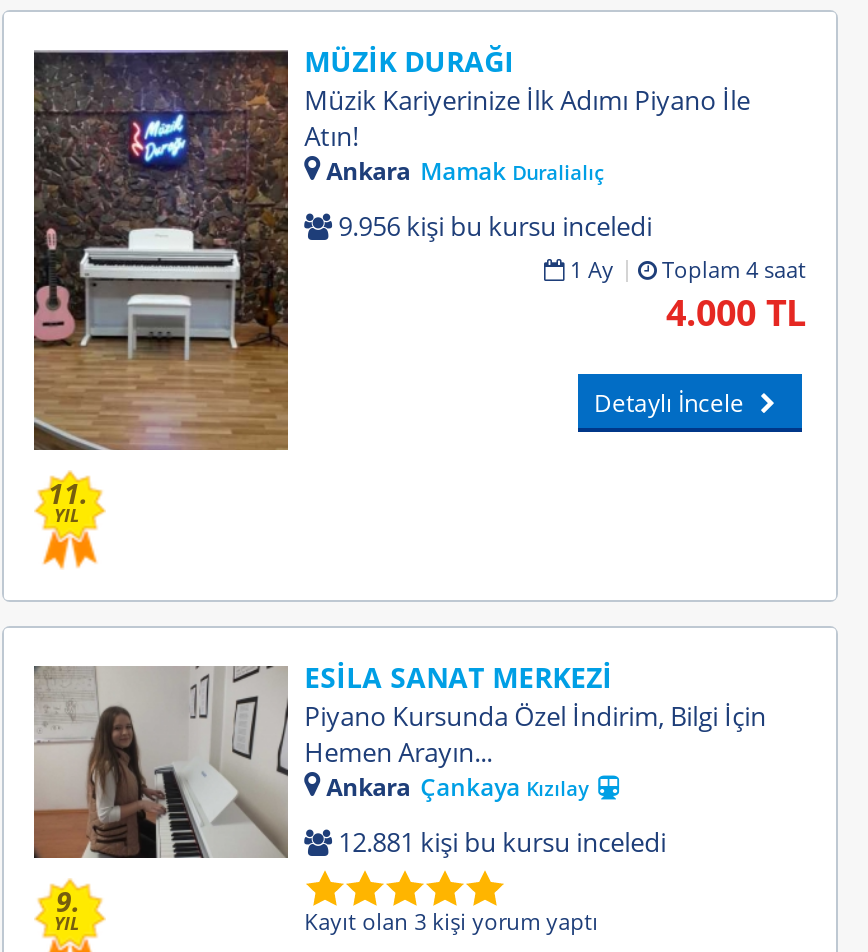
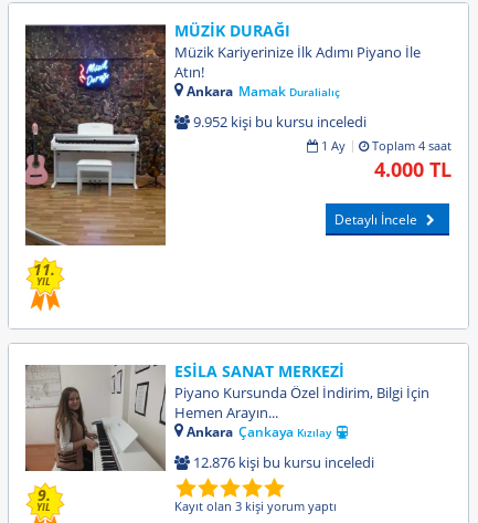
[332,208,652,244] 9.956 kişi bu kursu inceledi -> [190,112,367,132] 9.952 kişi bu kursu inceledi
[332,824,666,860] 12.881 kişi bu kursu inceledi -> [190,452,374,472] 12.876 kişi bu kursu inceledi

